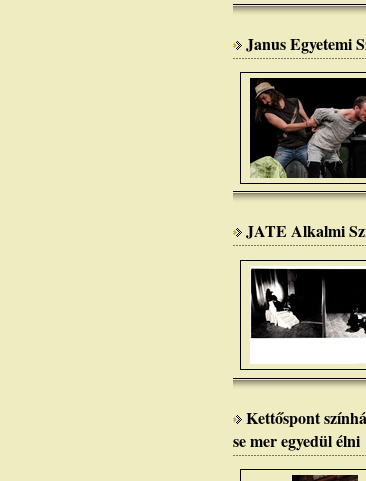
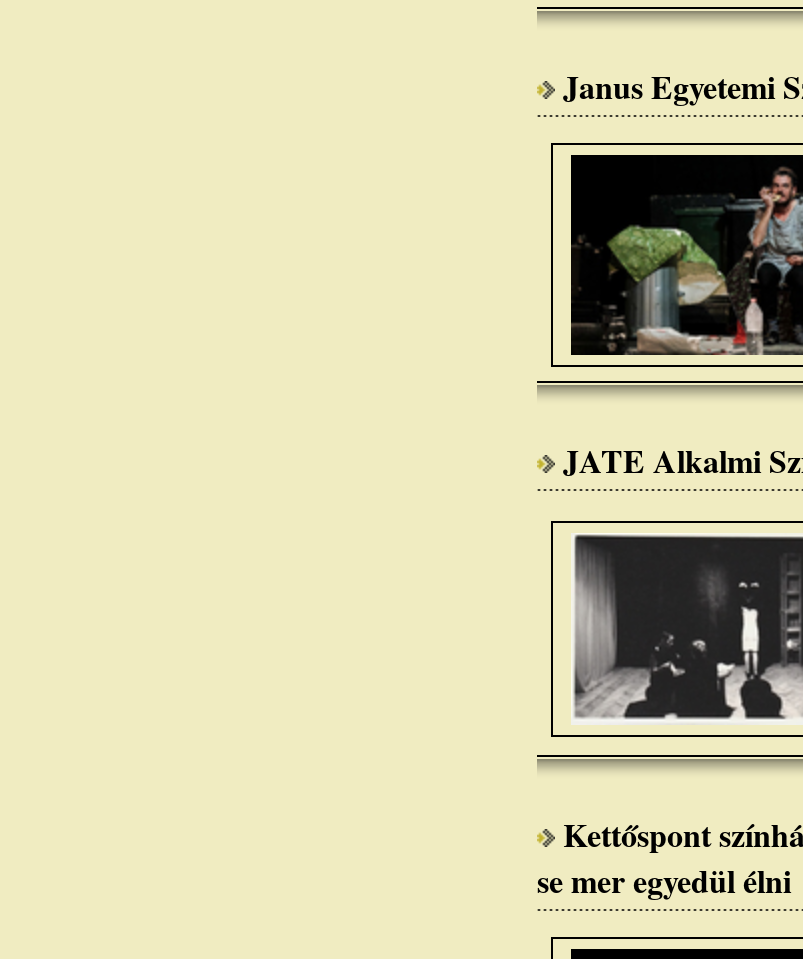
[250,81,363,179] [image] -> [569,163,797,357] [image]
[250,266,363,362] [image] -> [573,533,797,723] [image]

